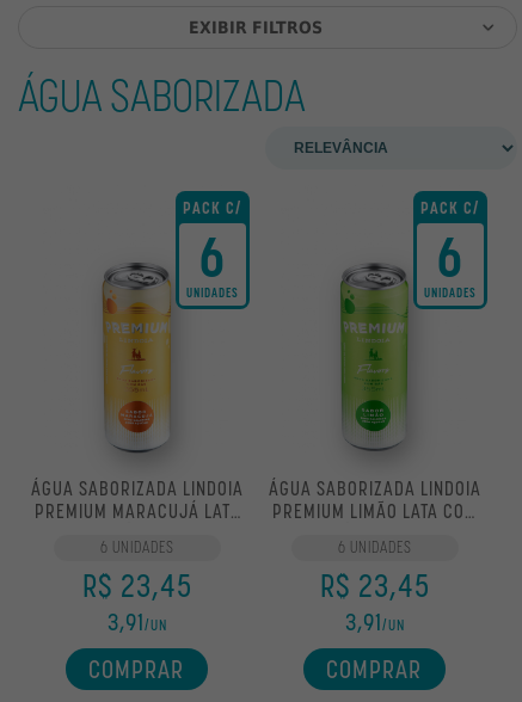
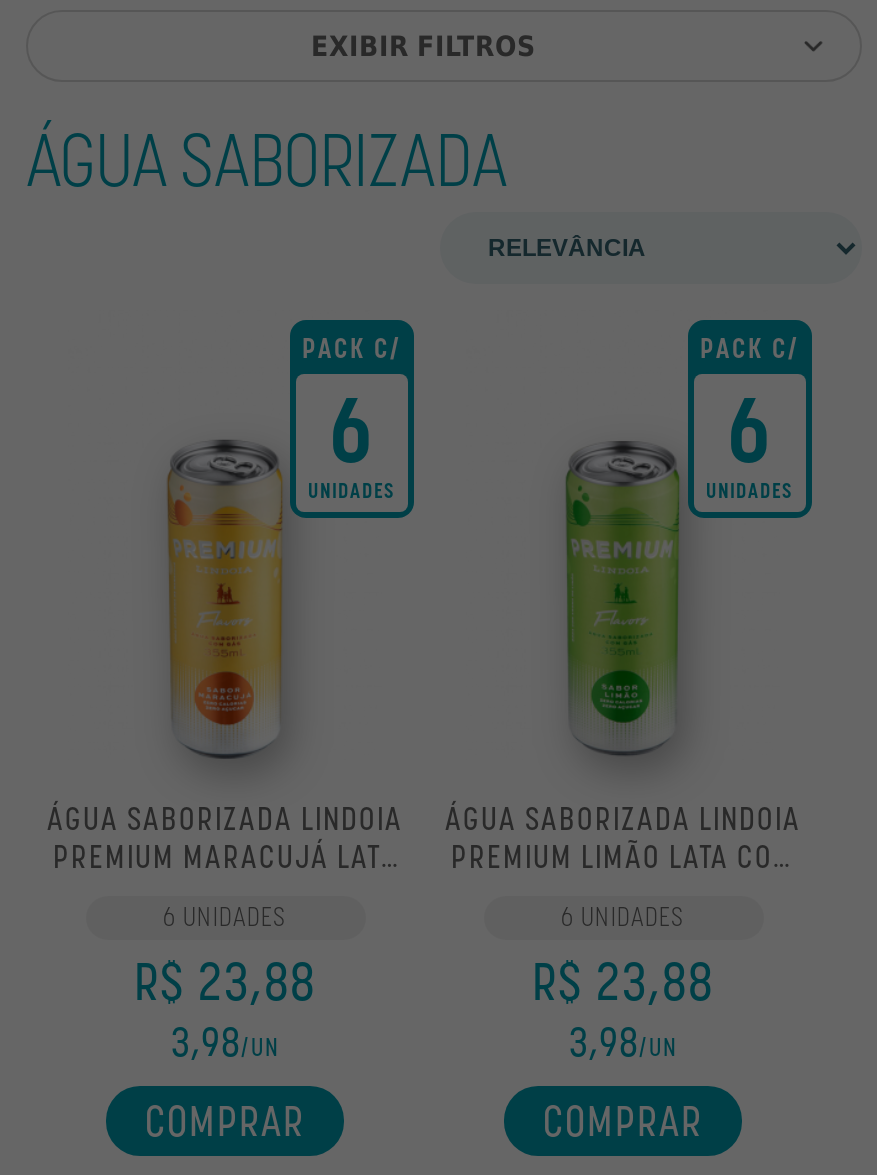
[82,566,192,605] R$ 23,45 -> [134,948,316,1014] R$ 23,88
[320,566,429,605] R$ 23,45 -> [532,948,714,1014] R$ 23,88
[107,606,167,638] 3,91/UN -> [171,1016,279,1068] 3,98/UN
[345,606,404,638] 3,91/UN -> [569,1016,677,1068] 3,98/UN

